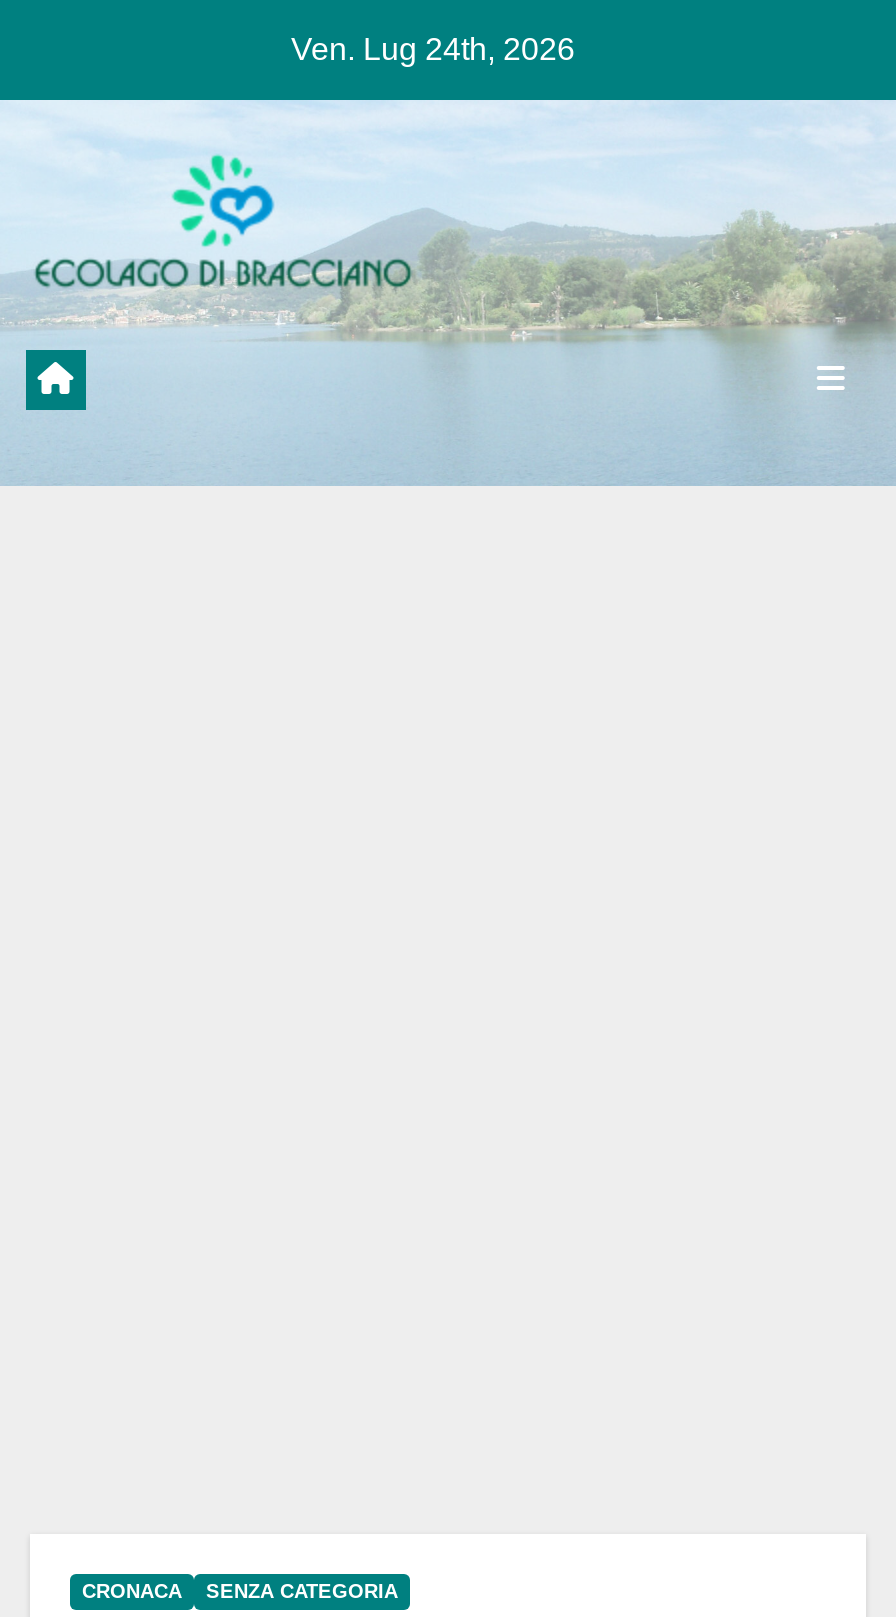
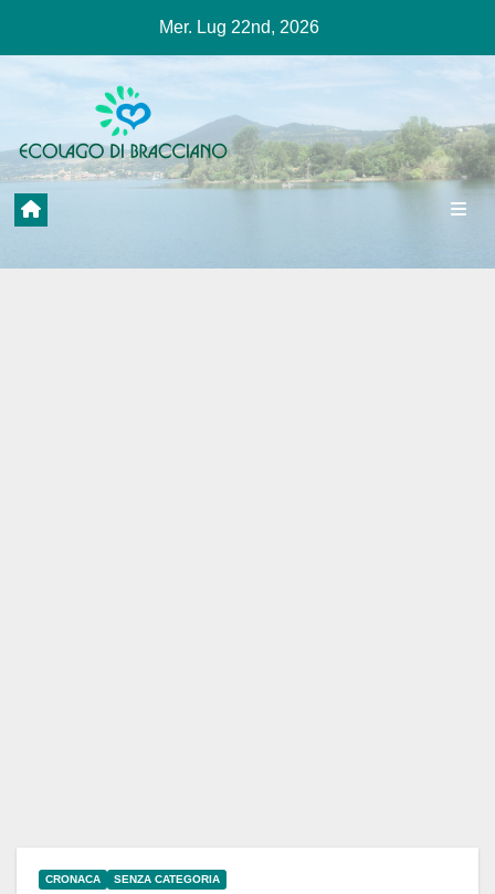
[291,32,575,66] Ven. Lug 24th, 2026 -> [159,18,319,36] Mer. Lug 22nd, 2026

